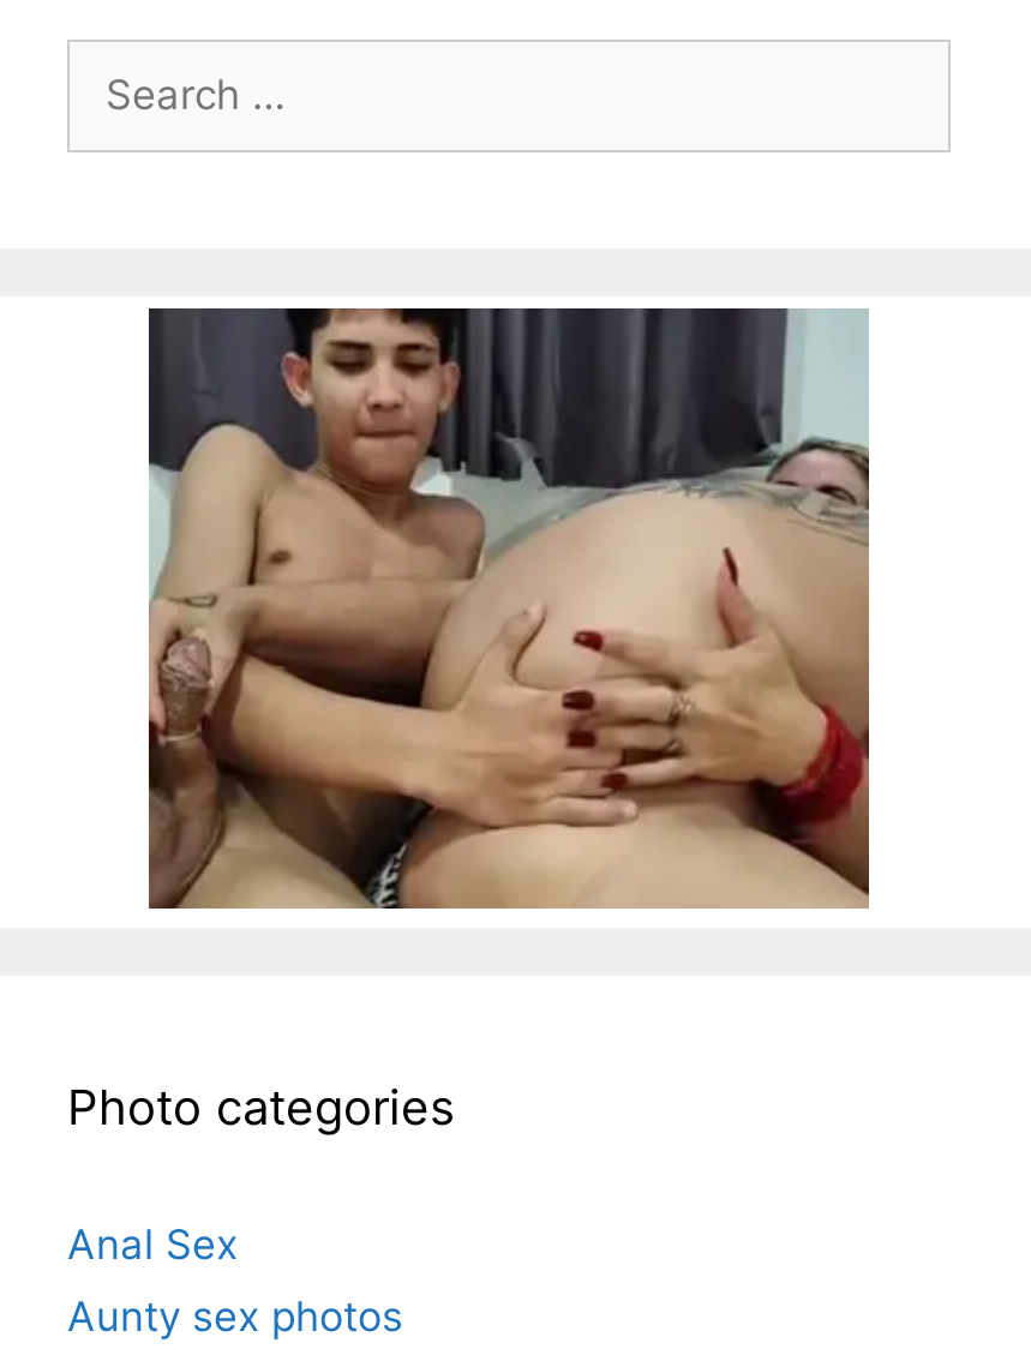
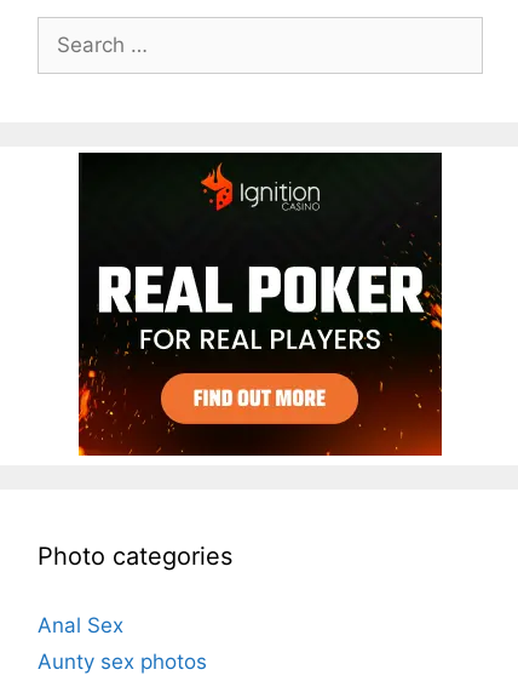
[146,306,871,911] [image] -> [77,151,443,457] [image]

